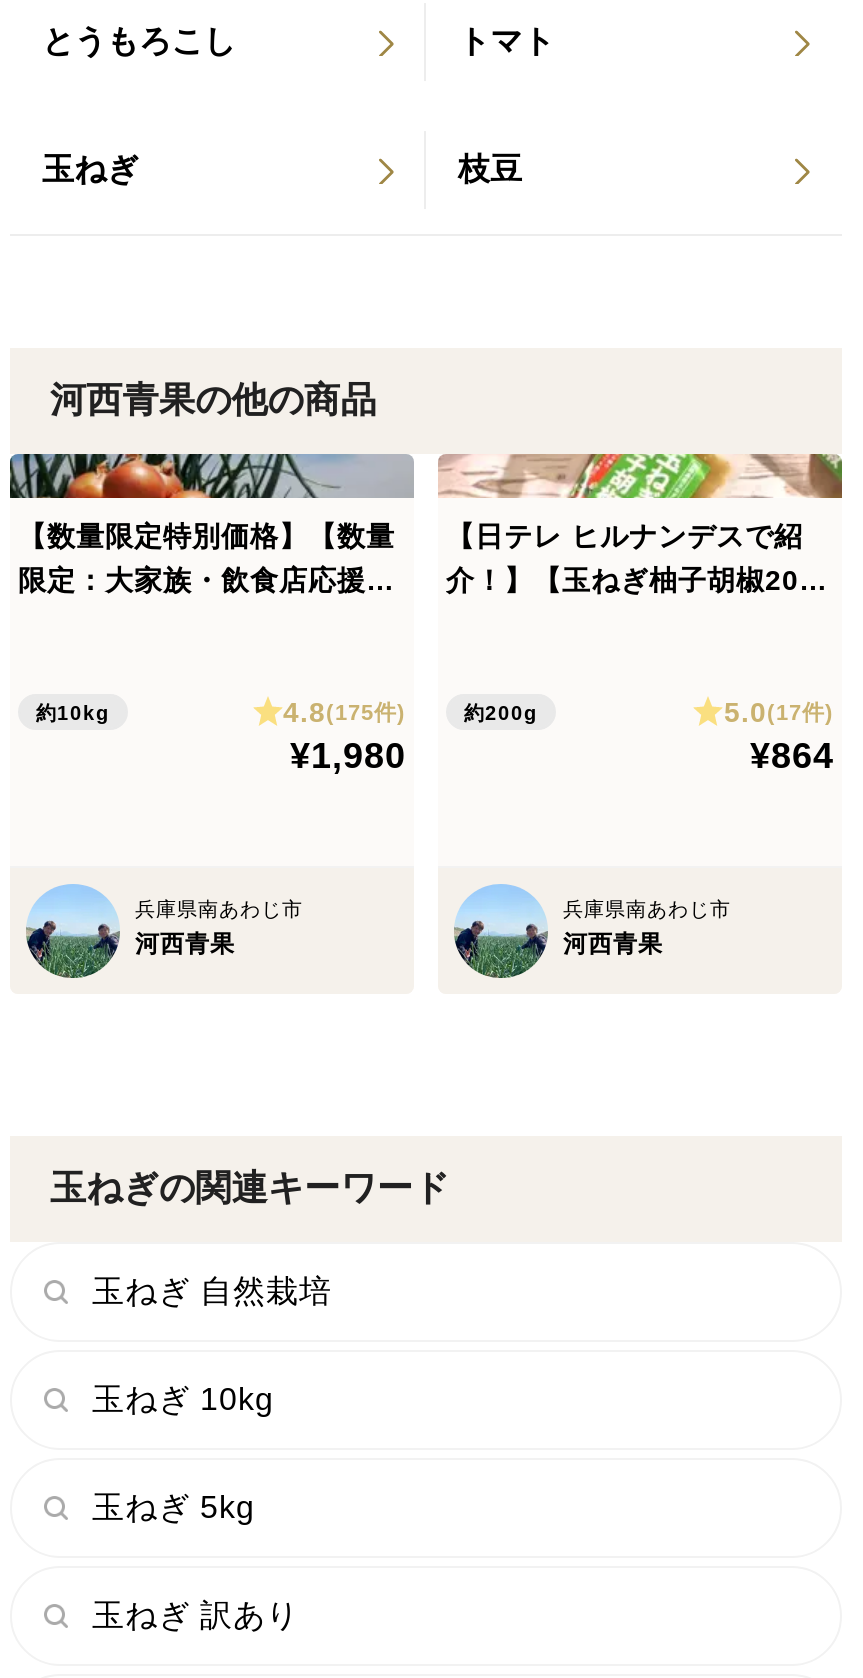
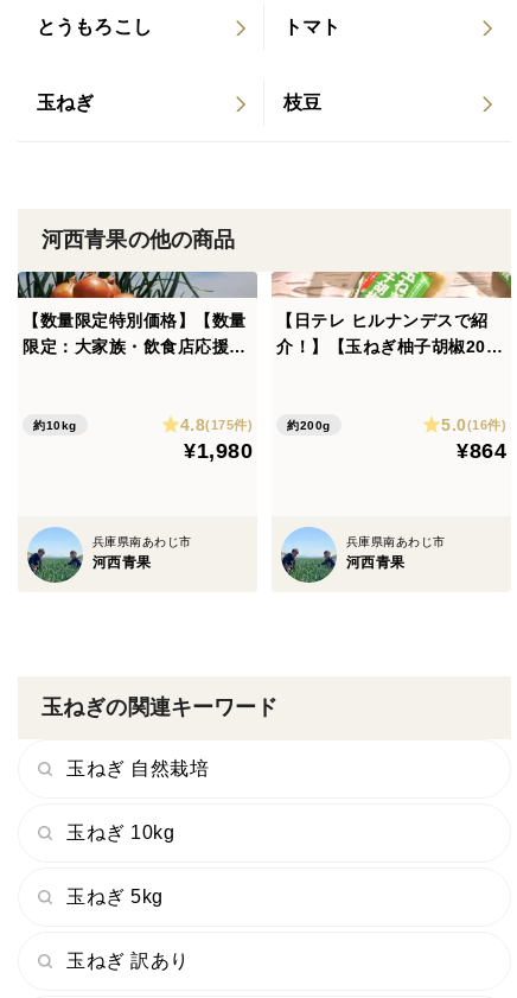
[724,695,834,727] 5.0(17件) -> [441,415,506,434] 5.0(16件)

